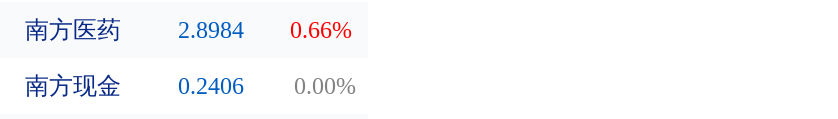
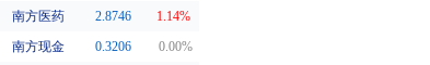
[178,16,244,44] 2.8984 -> [95,9,131,24] 2.8746
[290,16,352,44] 0.66% -> [156,9,190,24] 1.14%
[178,72,356,100] 0.2406 0.00% -> [95,39,193,54] 0.3206 0.00%

